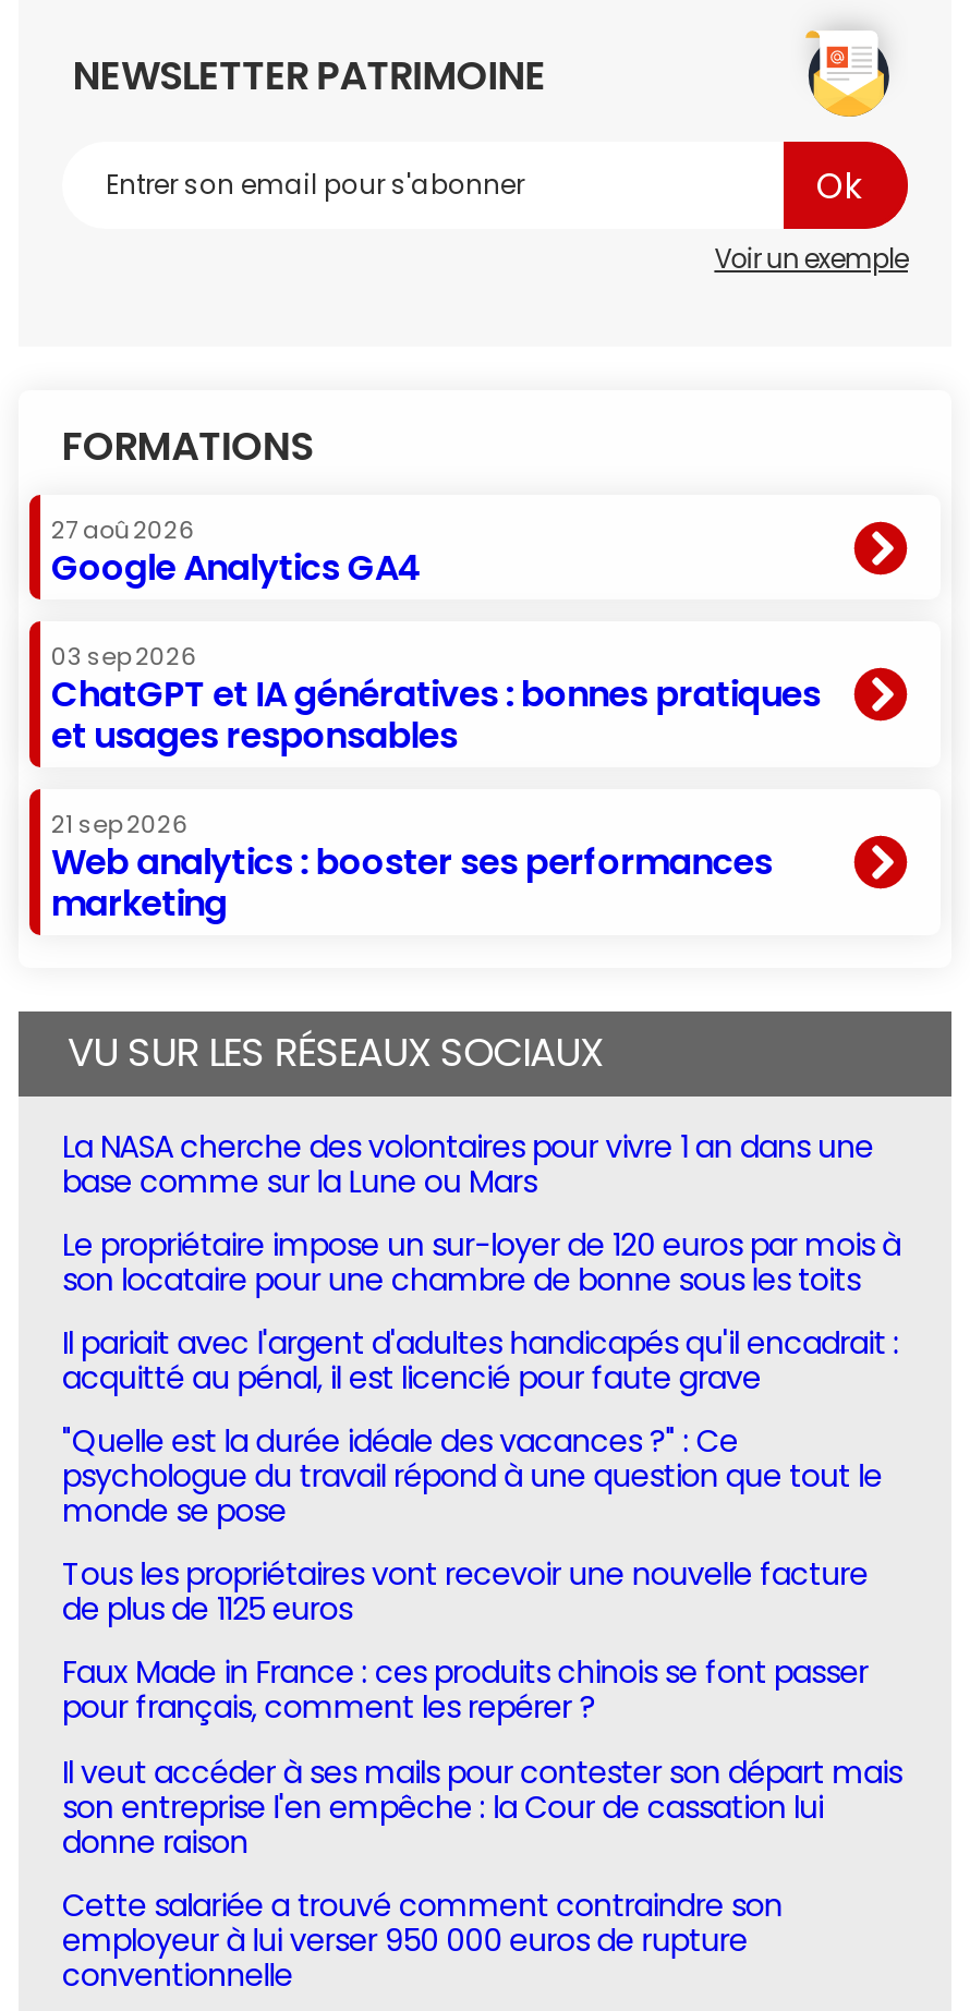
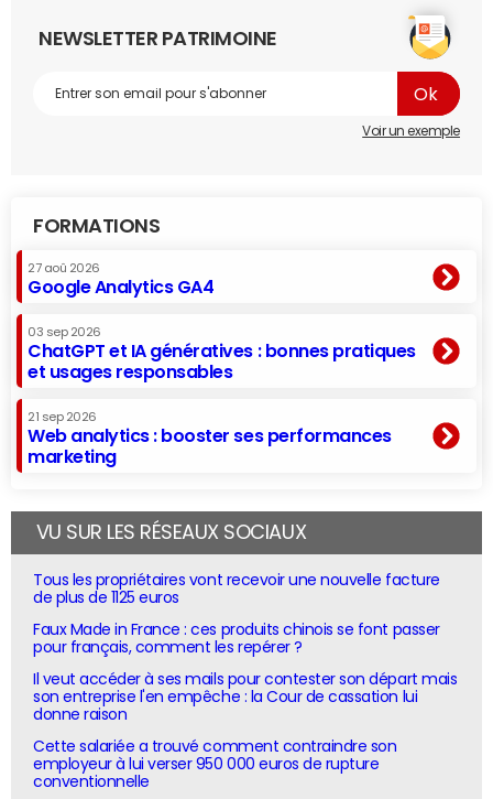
[62,1131,901,1526] La NASA cherche des volontaires pour vivre 1 an dans une | base comme sur la Lune ou Mars | Le propriétaire impose un sur-loyer de 120 euros par mois à | son locataire pour une chambre de bonne sous les toits | Il pariait avec l'argent d'adultes handicapés qu'il encadrait : | acquitté au pénal, il est licencié pour faute grave | "Quelle est la durée idéale des vacances ?" : Ce | psychologue du travail répond à une question que tout le | monde se pose -> none

